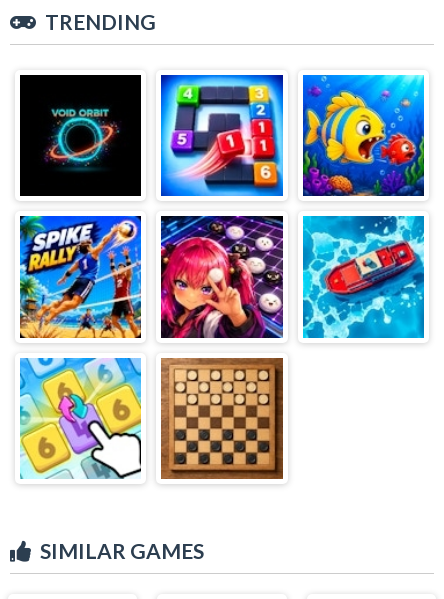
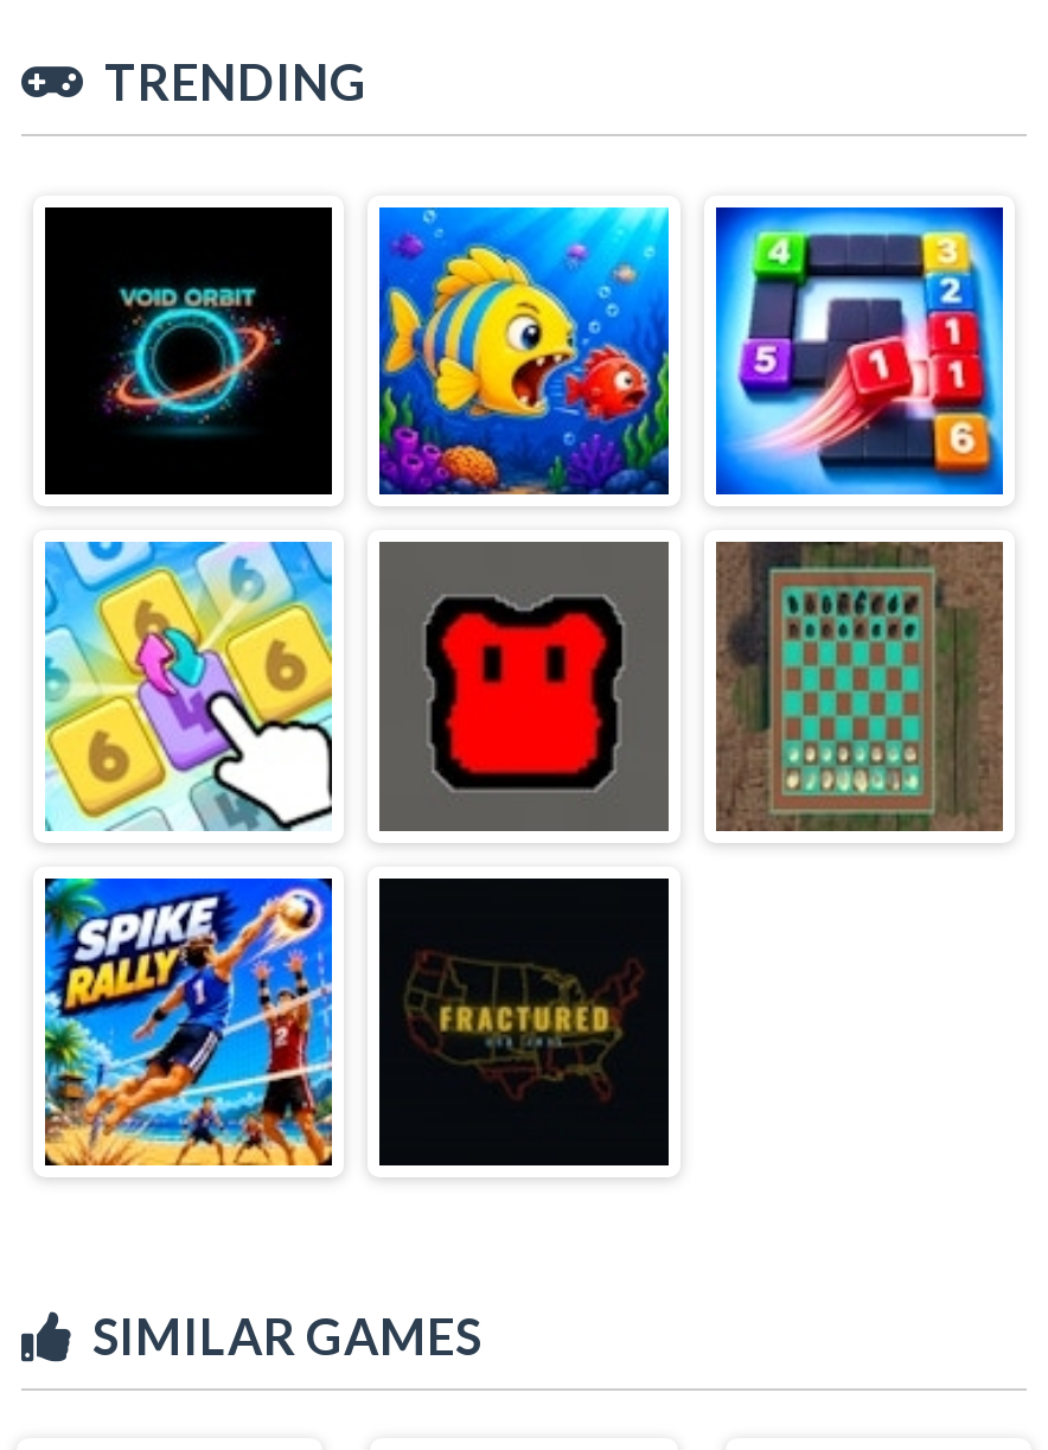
[160,74,284,197] [image] -> [377,205,671,497] [image]
[302,74,425,197] [image] -> [714,205,1005,497] [image]
moved [19,215,142,339] -> [43,876,334,1168]: [image]
[160,215,284,339] [image] -> [377,542,669,833] [image]
[302,215,425,339] [image] -> [714,539,1005,833] [image]
moved [19,357,142,480] -> [43,539,334,833]: [image]
[160,357,284,480] [image] -> [377,876,671,1168] [image]

